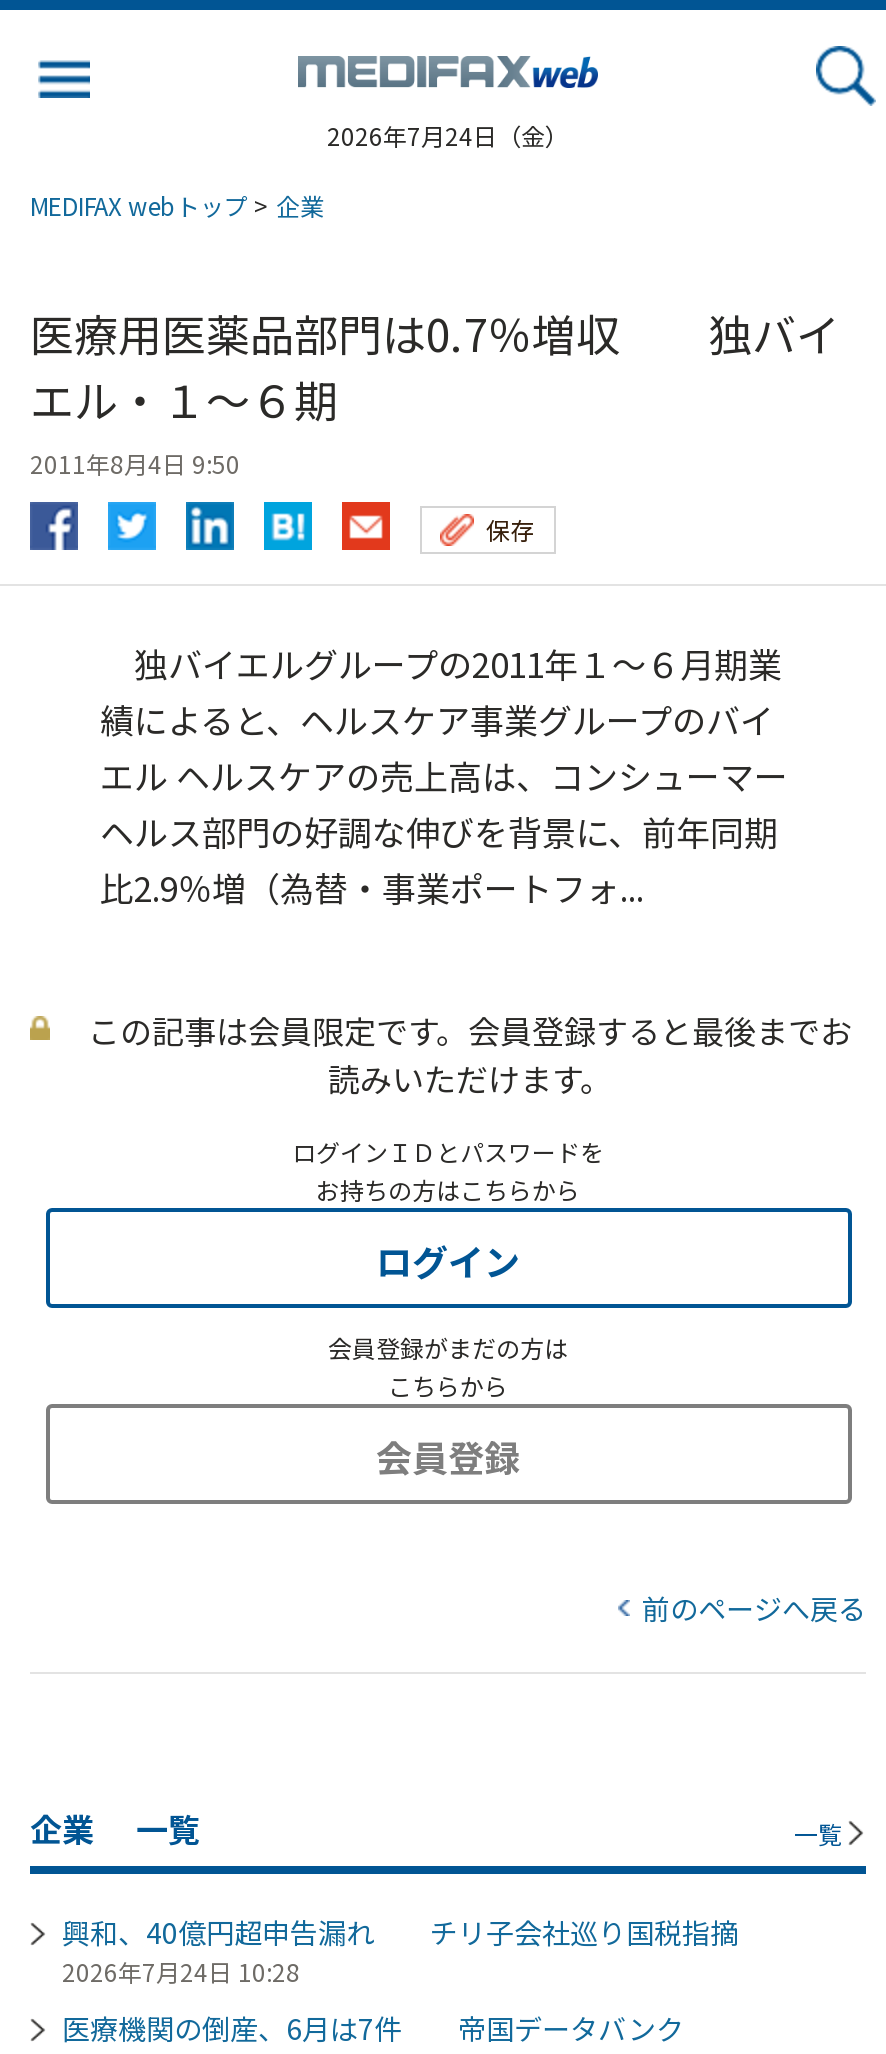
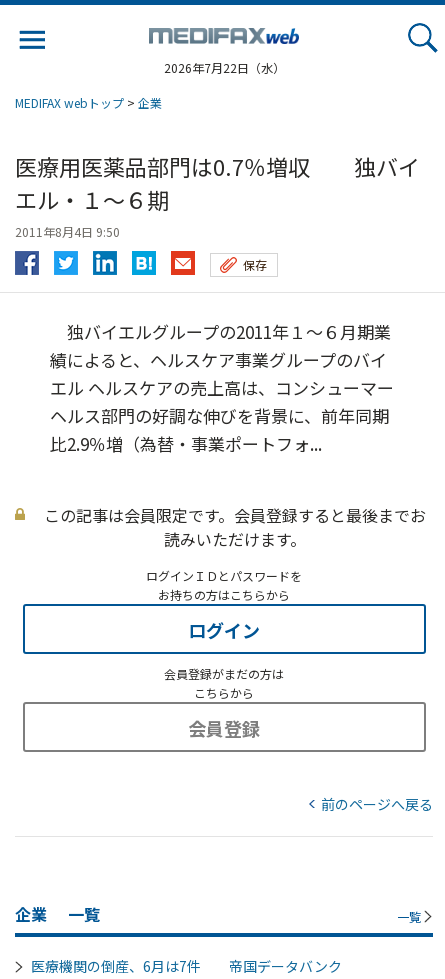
[327,118,569,152] 2026年7月24日（金） -> [163,59,284,76] 2026年7月22日（水）
[62,1912,738,1988] 興和、40億円超申告漏れ チリ子会社巡り国税指摘 | 2026年7月24日 10:28 -> none

